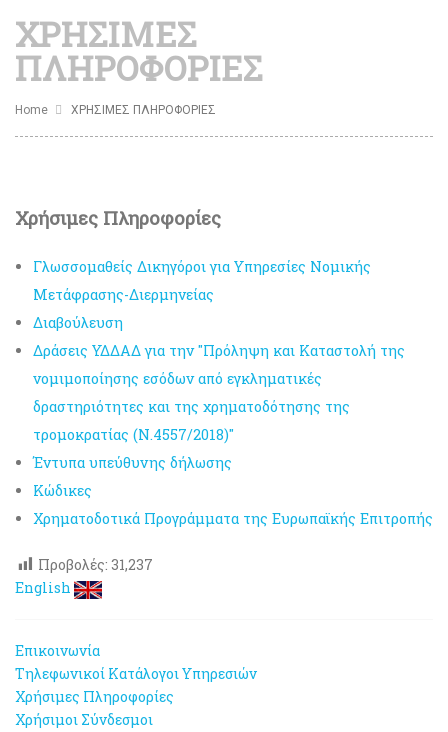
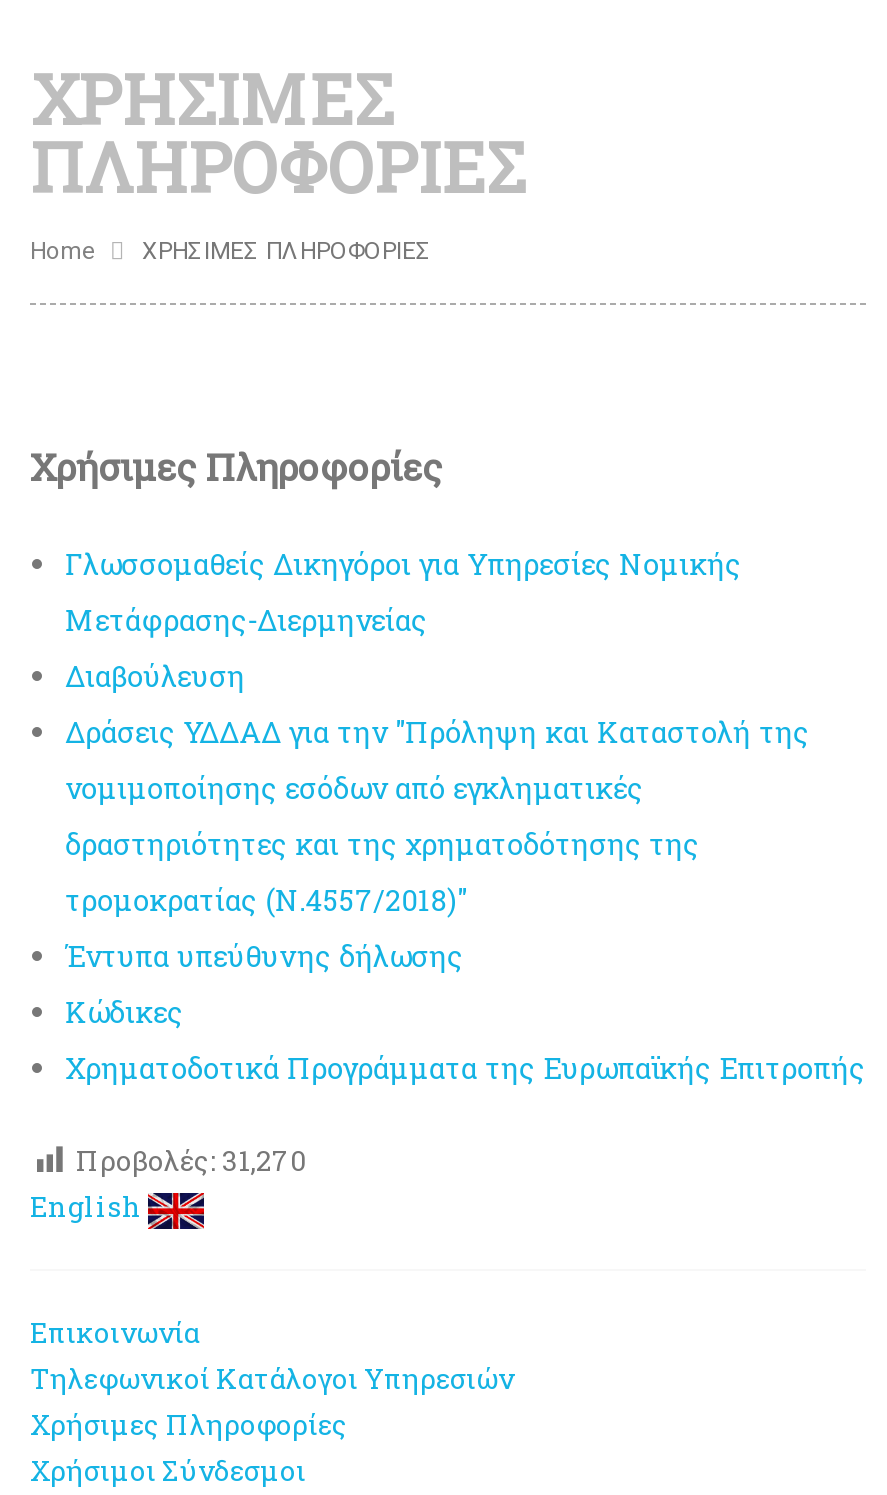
[38,555,153,574] Προβολές: 31,237 -> [76,1141,306,1179] Προβολές: 31,270

